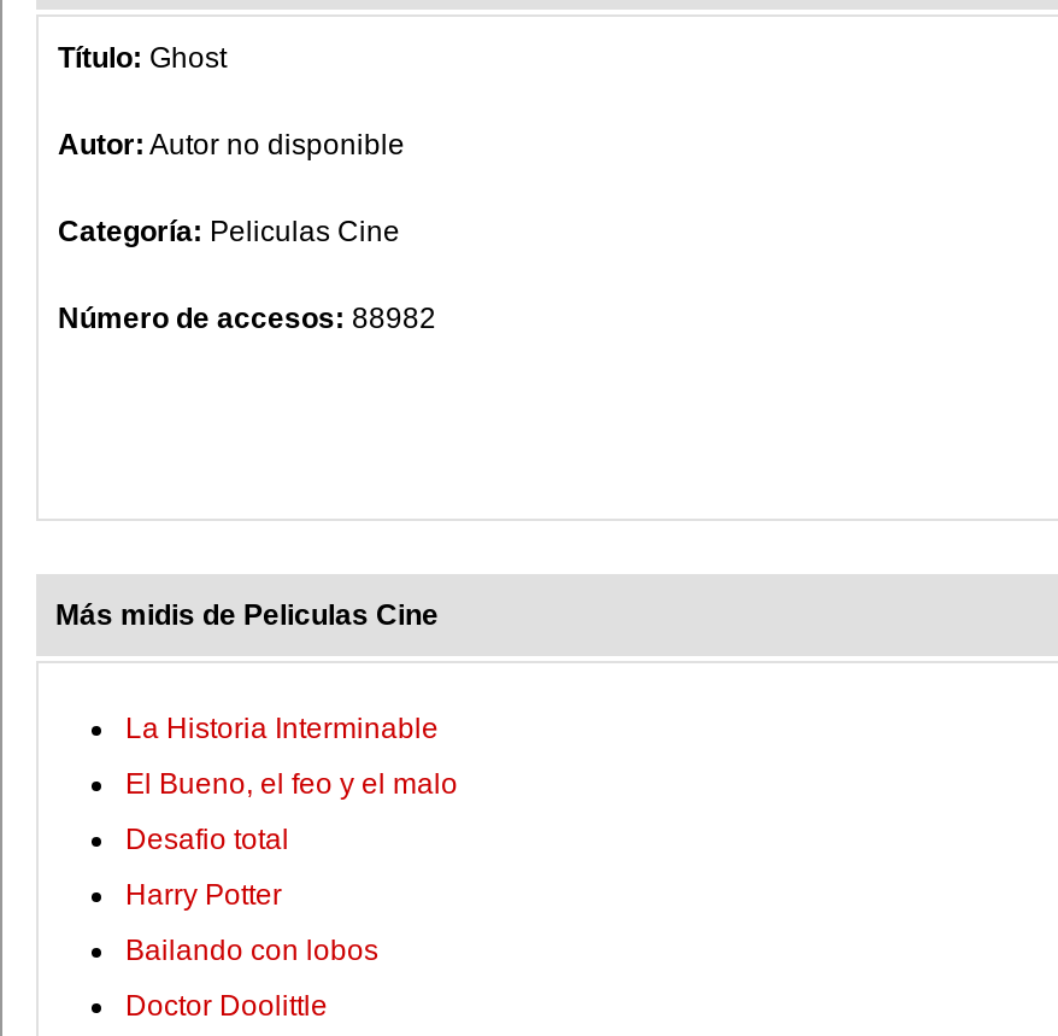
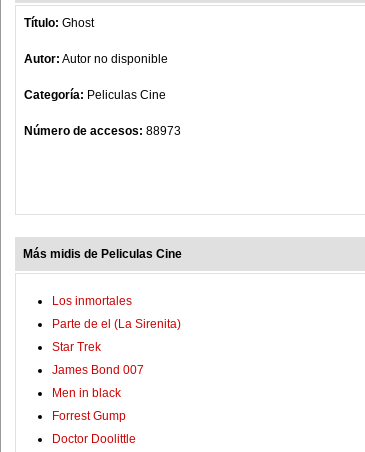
[58,302,436,336] Número de accesos: 88982 -> [24,124,181,138] Número de accesos: 88973
[125,712,458,968] La Historia Interminable | El Bueno, el feo y el malo | Desafio total | Harry Potter | Bailando con lobos -> [52,294,181,423] Los inmortales | Parte de el (La Sirenita) | Star Trek | James Bond 007 | Men in black | Forrest Gump

